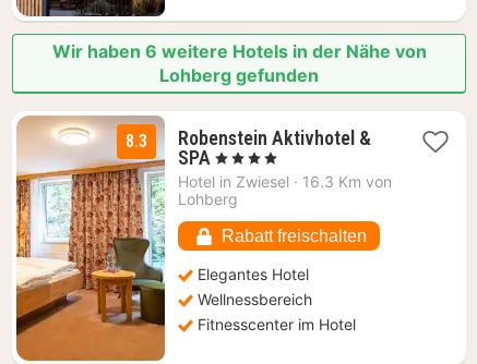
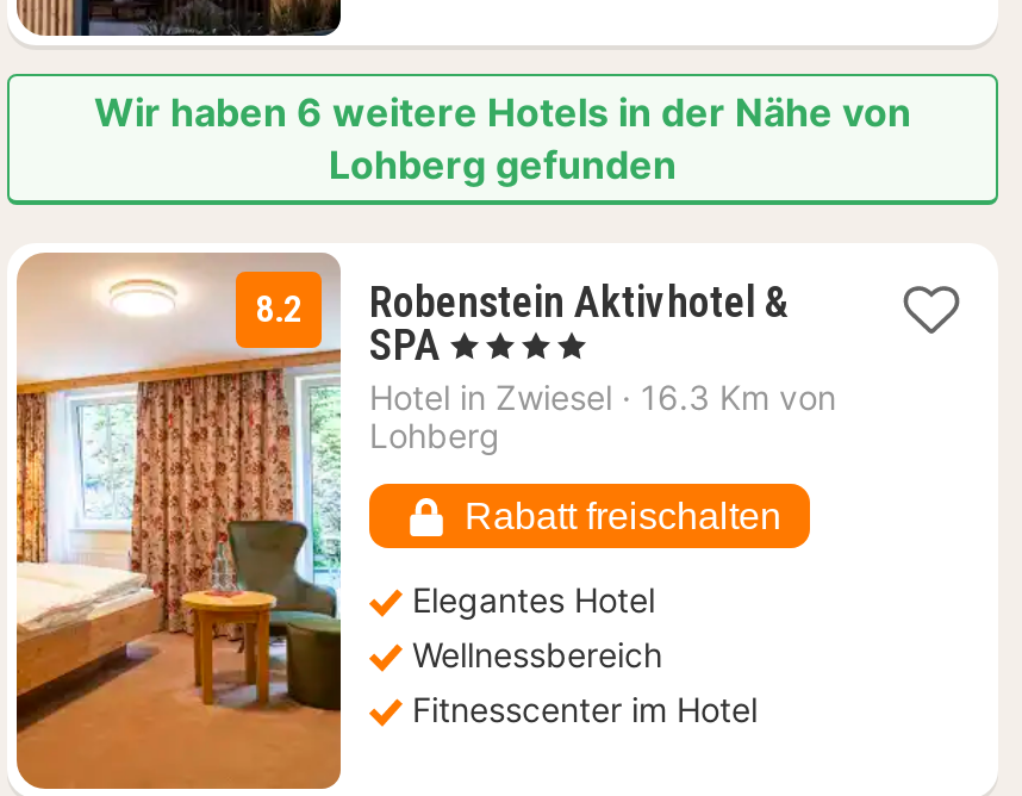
[126,126,371,151] 8.3 Robenstein Aktivhotel & -> [255,276,791,331] 8.2 Robenstein Aktivhotel &

